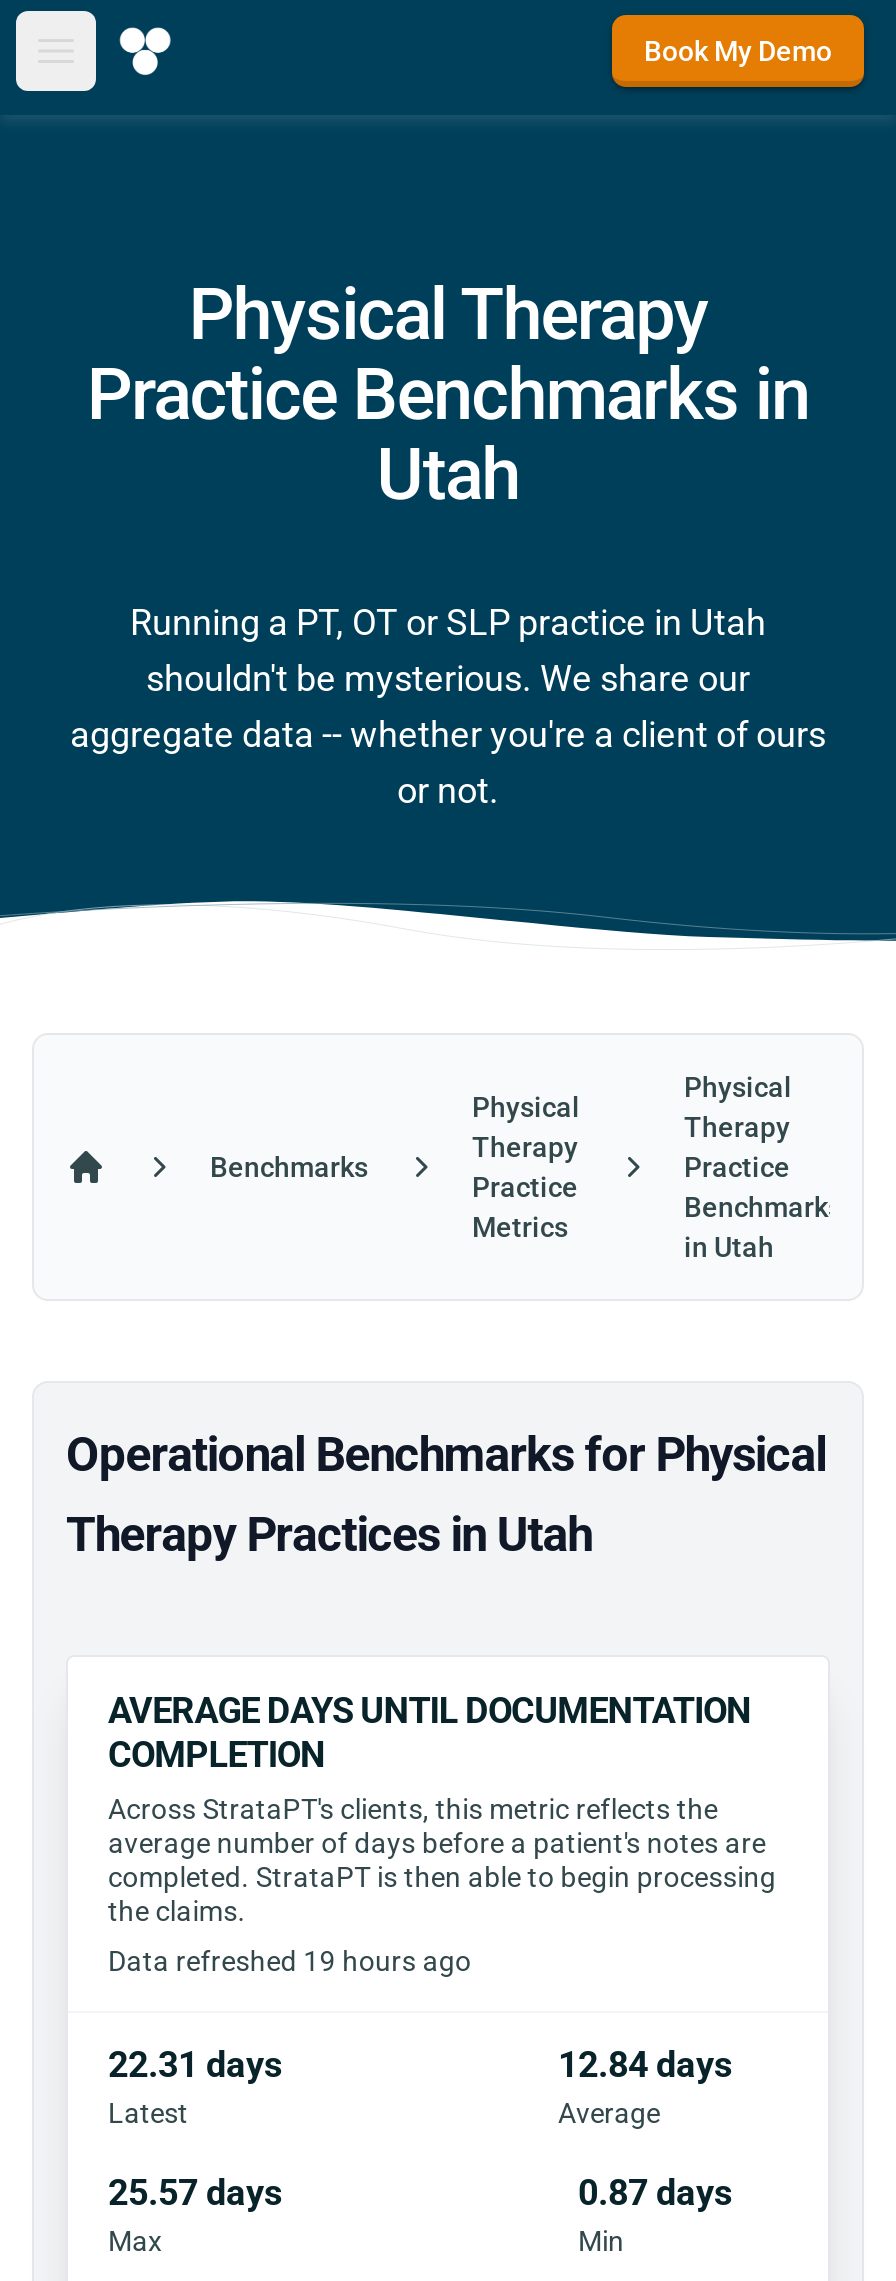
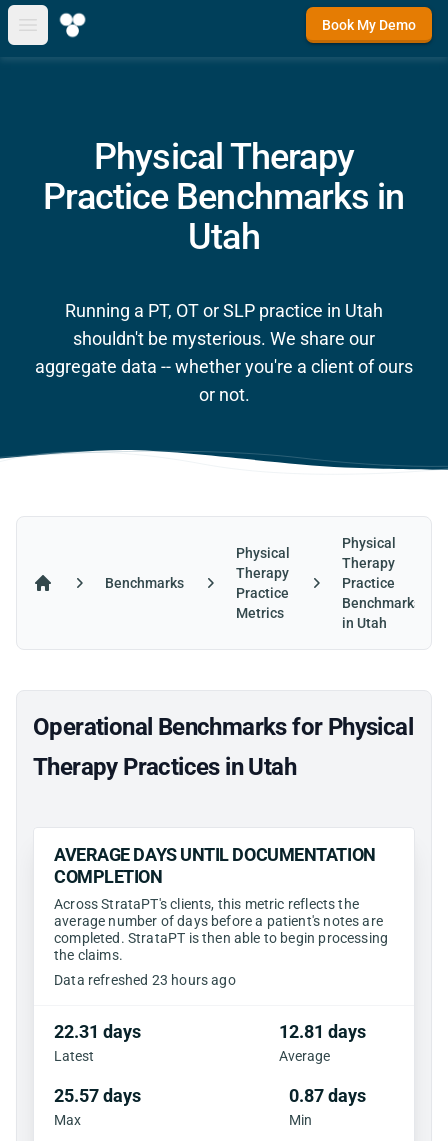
[108,1944,471,1976] Data refreshed 19 hours ago -> [54,971,236,987] Data refreshed 23 hours ago
[558,2042,732,2084] 12.84 days -> [279,1020,366,1041] 12.81 days

